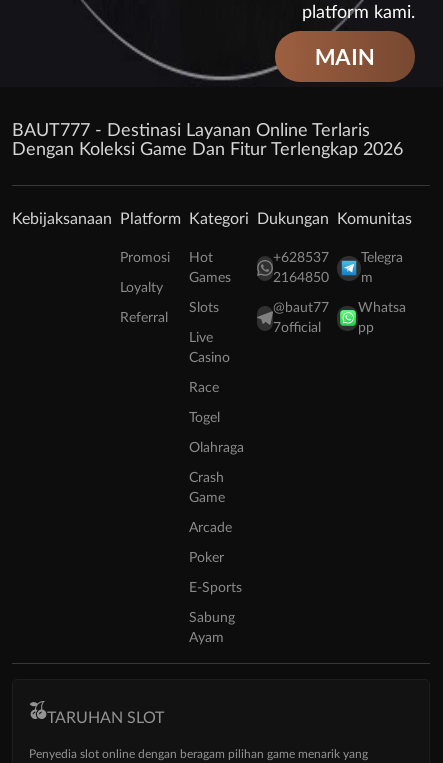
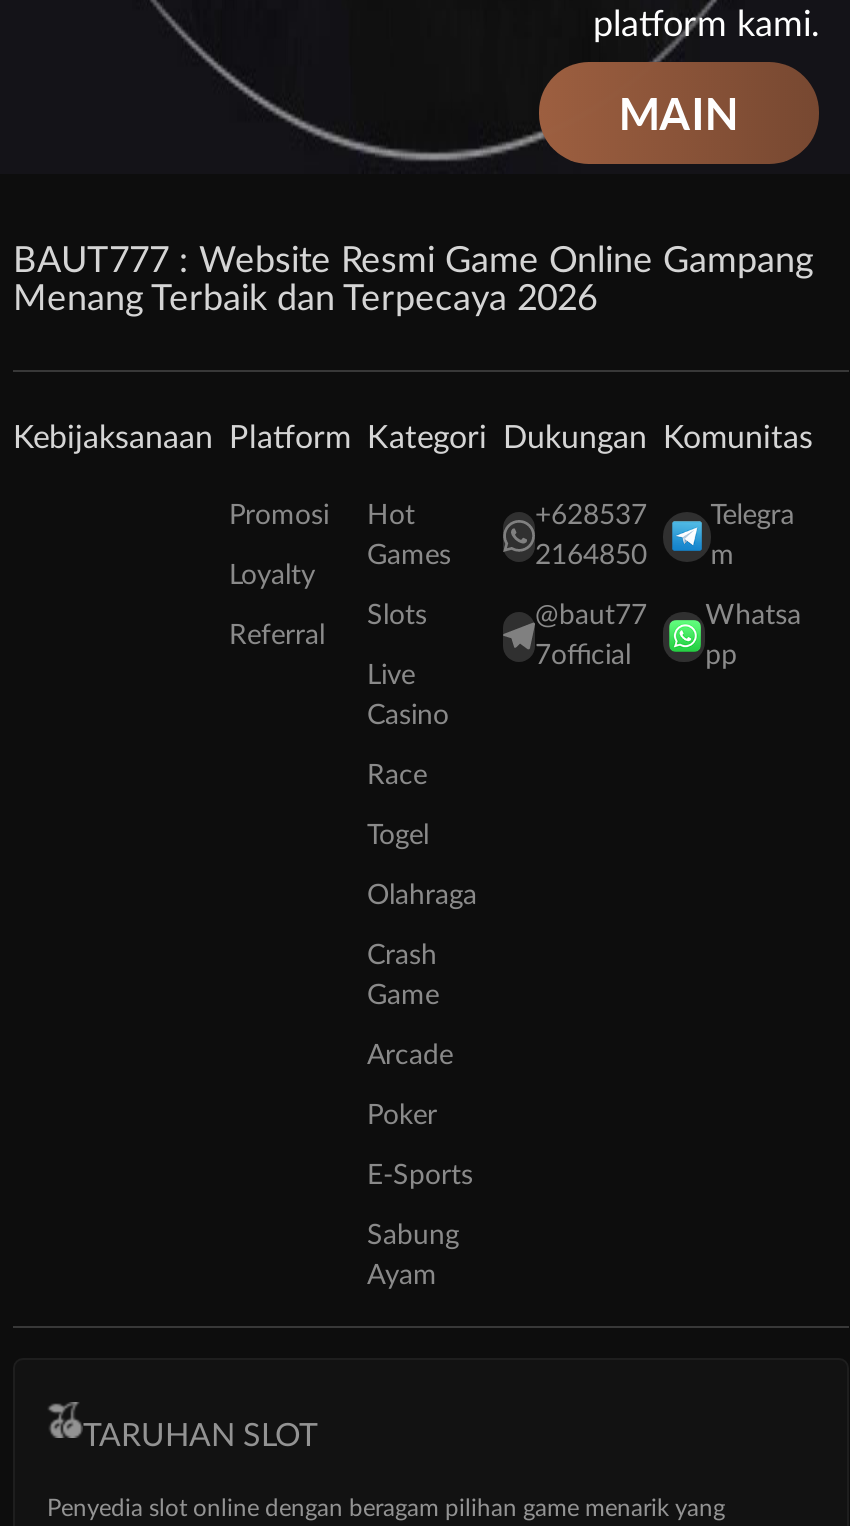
[12,122,403,159] BAUT777 - Destinasi Layanan Online Terlaris | Dengan Koleksi Game Dan Fitur Terlengkap 2026 -> [13,244,813,318] BAUT777 : Website Resmi Game Online Gampang | Menang Terbaik dan Terpecaya 2026

